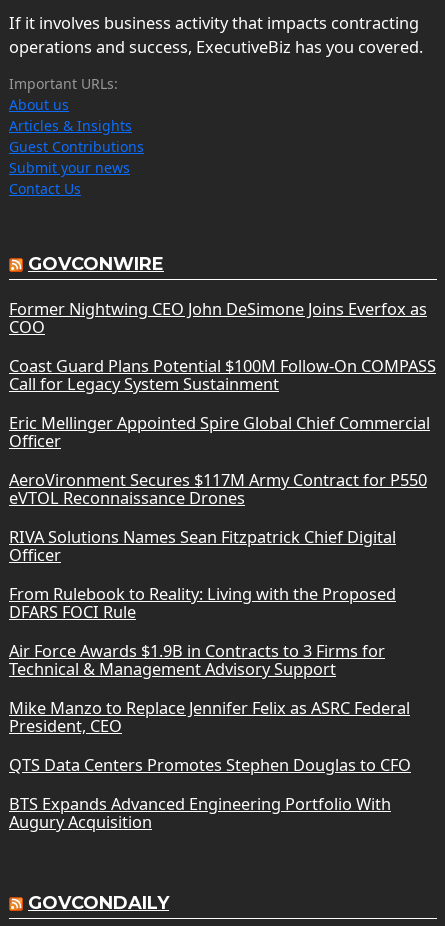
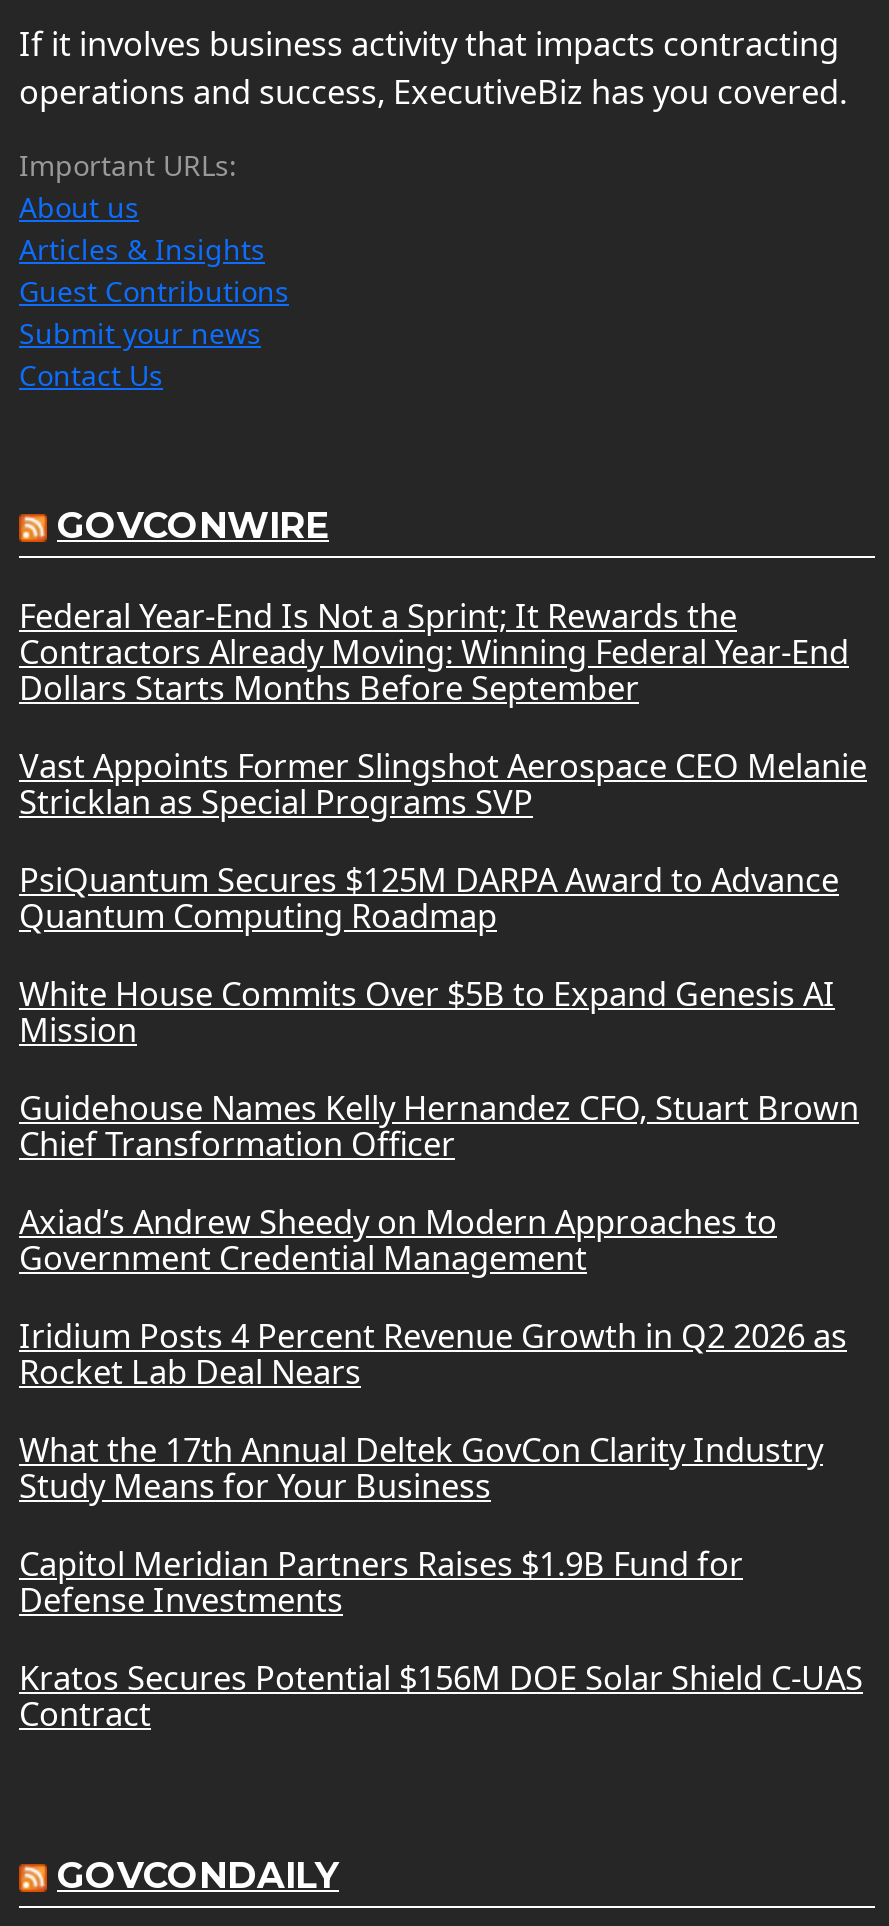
[9,298,427,338] Former Nightwing CEO John DeSimone Joins Everfox as | COO -> [19,594,849,710] Federal Year-End Is Not a Sprint; It Rewards the | Contractors Already Moving: Winning Federal Year-End | Dollars Starts Months Before September
[9,355,436,395] Coast Guard Plans Potential $100M Follow-On COMPASS | Call for Legacy System Sustainment -> [19,744,867,824] Vast Appoints Former Slingshot Aerospace CEO Melanie | Stricklan as Special Programs SVP
[9,412,430,452] Eric Mellinger Appointed Spire Global Chief Commercial | Officer -> [19,858,839,938] PsiQuantum Secures $125M DARPA Award to Advance | Quantum Computing Roadmap
[9,469,427,509] AeroVironment Secures $117M Army Contract for P550 | eVTOL Reconnaissance Drones -> [19,972,835,1052] White House Commits Over $5B to Expand Genesis AI | Mission
[9,526,396,566] RIVA Solutions Names Sean Fitzpatrick Chief Digital | Officer -> [19,1086,859,1166] Guidehouse Names Kelly Hernandez CFO, Stuart Brown | Chief Transformation Officer
[9,583,396,623] From Rulebook to Reality: Living with the Proposed | DFARS FOCI Rule -> [19,1200,777,1280] Axiad’s Andrew Sheedy on Modern Approaches to | Government Credential Management
[9,640,385,680] Air Force Awards $1.9B in Contracts to 3 Firms for | Technical & Management Advisory Support -> [19,1314,847,1394] Iridium Posts 4 Percent Revenue Growth in Q2 2026 as | Rocket Lab Deal Nears
[9,697,410,737] Mike Manzo to Replace Jennifer Felix as ASRC Federal | President, CEO -> [19,1428,823,1508] What the 17th Annual Deltek GovCon Clarity Industry | Study Means for Your Business
[9,754,411,776] QTS Data Centers Promotes Stephen Douglas to CFO -> [19,1542,743,1622] Capitol Meridian Partners Raises $1.9B Fund for | Defense Investments
[9,793,391,833] BTS Expands Advanced Engineering Portfolio With | Augury Acquisition -> [19,1656,863,1736] Kratos Secures Potential $156M DOE Solar Shield C-UAS | Contract

